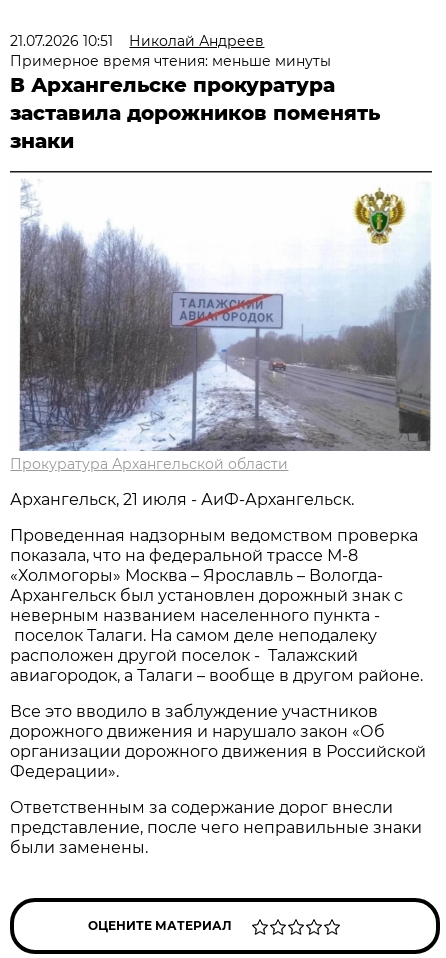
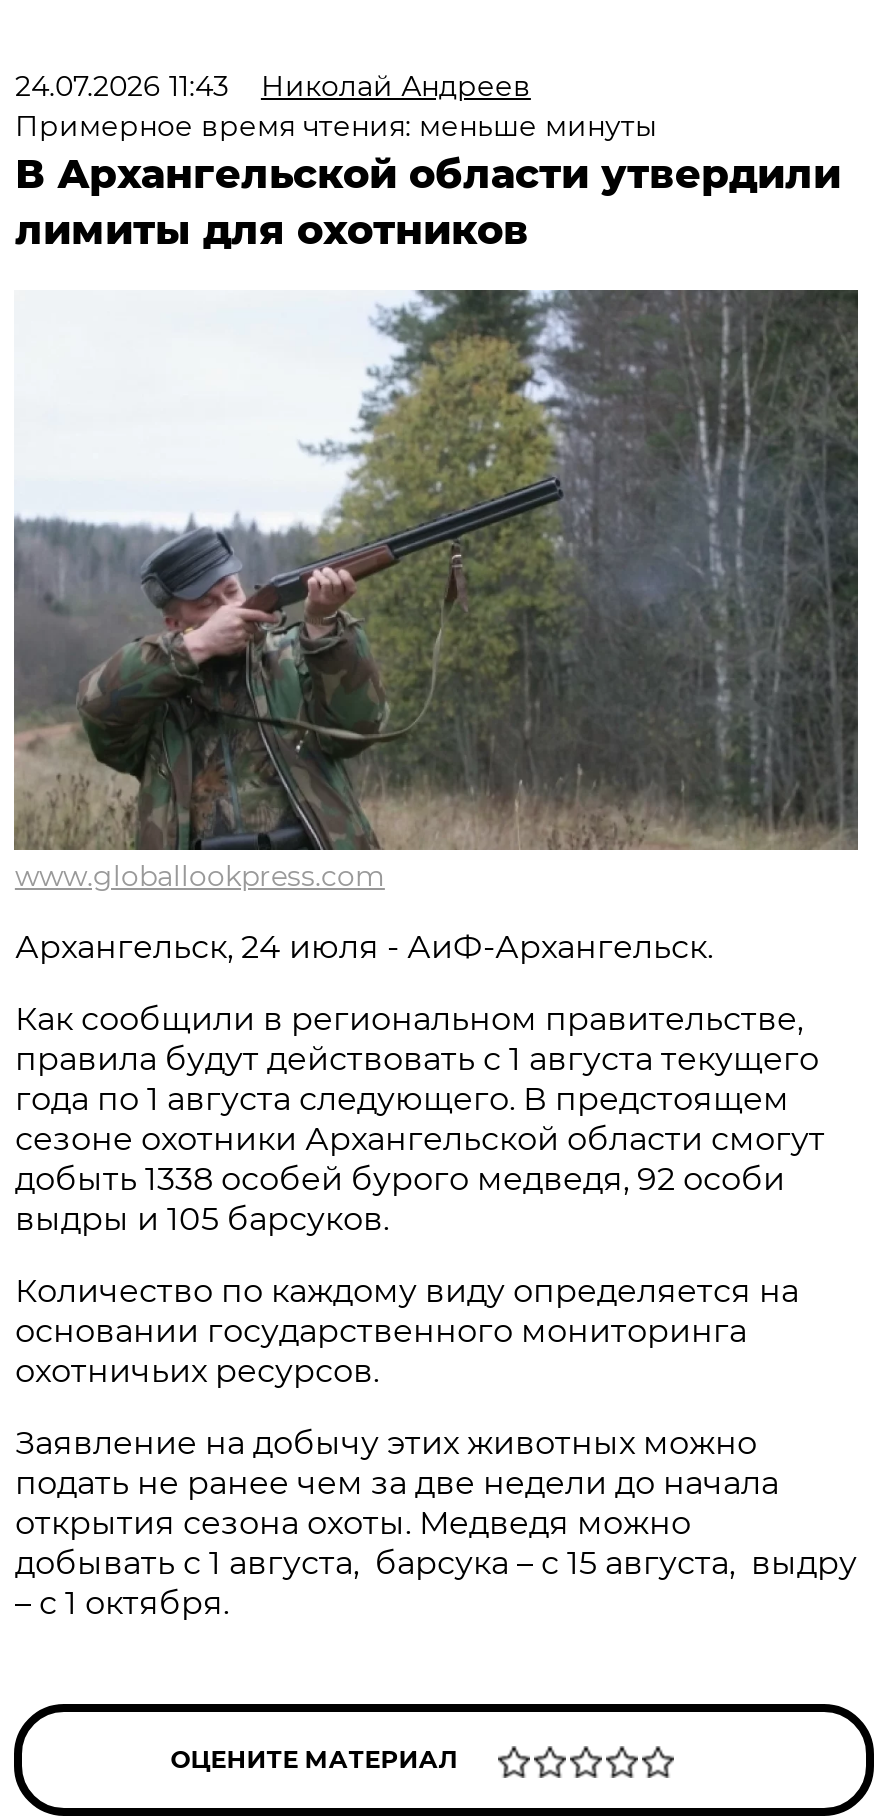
[10,32,264,50] 21.07.2026 10:51 Николай Андреев -> [15,68,531,104] 24.07.2026 11:43 Николай Андреев
[10,73,380,153] В Архангельске прокуратура | заставила дорожников поменять | знаки -> [15,150,841,254] В Архангельской области утвердили | лимиты для охотников
[10,184,432,473] [image] | Прокуратура Архангельской области -> [12,288,860,894] [image] | www.globallookpress.com
[10,490,354,509] Архангельск, 21 июля - АиФ-Архангельск. -> [15,928,713,966] Архангельск, 24 июля - АиФ-Архангельск.
[10,526,423,685] Проведенная надзорным ведомством проверка | показала, что на федеральной трассе М-8 | «Холмогоры» Москва – Ярославль – Вологда- | Архангельск был установлен дорожный знак с | неверным названием населенного пункта - | поселок Талаги. На самом деле неподалеку | расположен другой поселок - Талажский | авиагородок, а Талаги – вообще в другом районе. -> [15,1000,825,1238] Как сообщили в региональном правительстве, | правила будут действовать с 1 августа текущего | года по 1 августа следующего. В предстоящем | сезоне охотники Архангельской области смогут | добыть 1338 особей бурого медведя, 92 особи | выдры и 105 барсуков.
[10,702,426,781] Все это вводило в заблуждение участников | дорожного движения и нарушало закон «Об | организации дорожного движения в Российской | Федерации». -> [15,1272,799,1390] Количество по каждому виду определяется на | основании государственного мониторинга | охотничьих ресурсов.
[10,798,422,857] Ответственным за содержание дорог внесли | представление, после чего неправильные знаки | были заменены. -> [15,1424,857,1622] Заявление на добычу этих животных можно | подать не ранее чем за две недели до начала | открытия сезона охоты. Медведя можно | добывать с 1 августа, барсука – с 15 августа, выдру | – с 1 октября.

